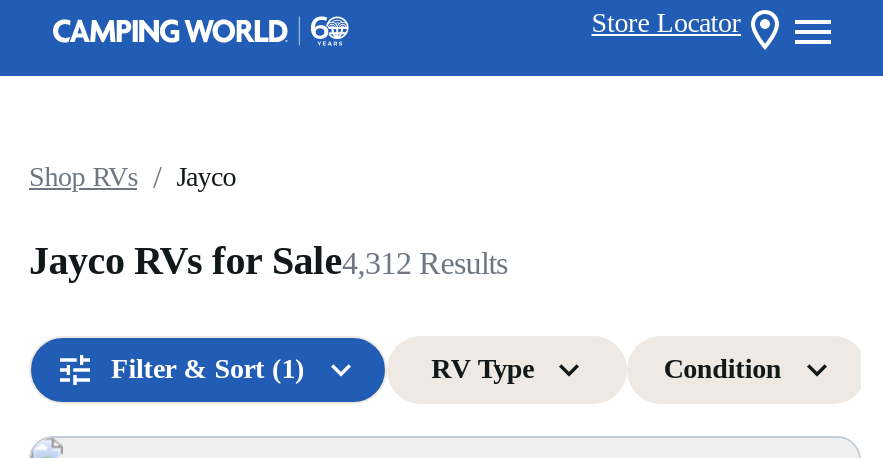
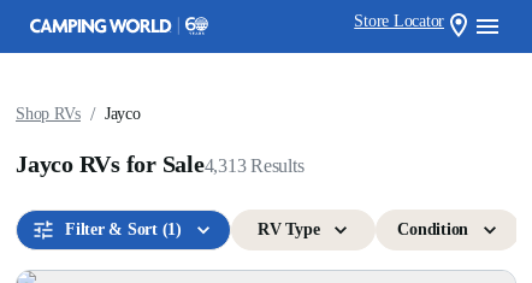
[29,238,507,282] Jayco RVs for Sale4,312 Results -> [16,151,304,177] Jayco RVs for Sale4,313 Results

